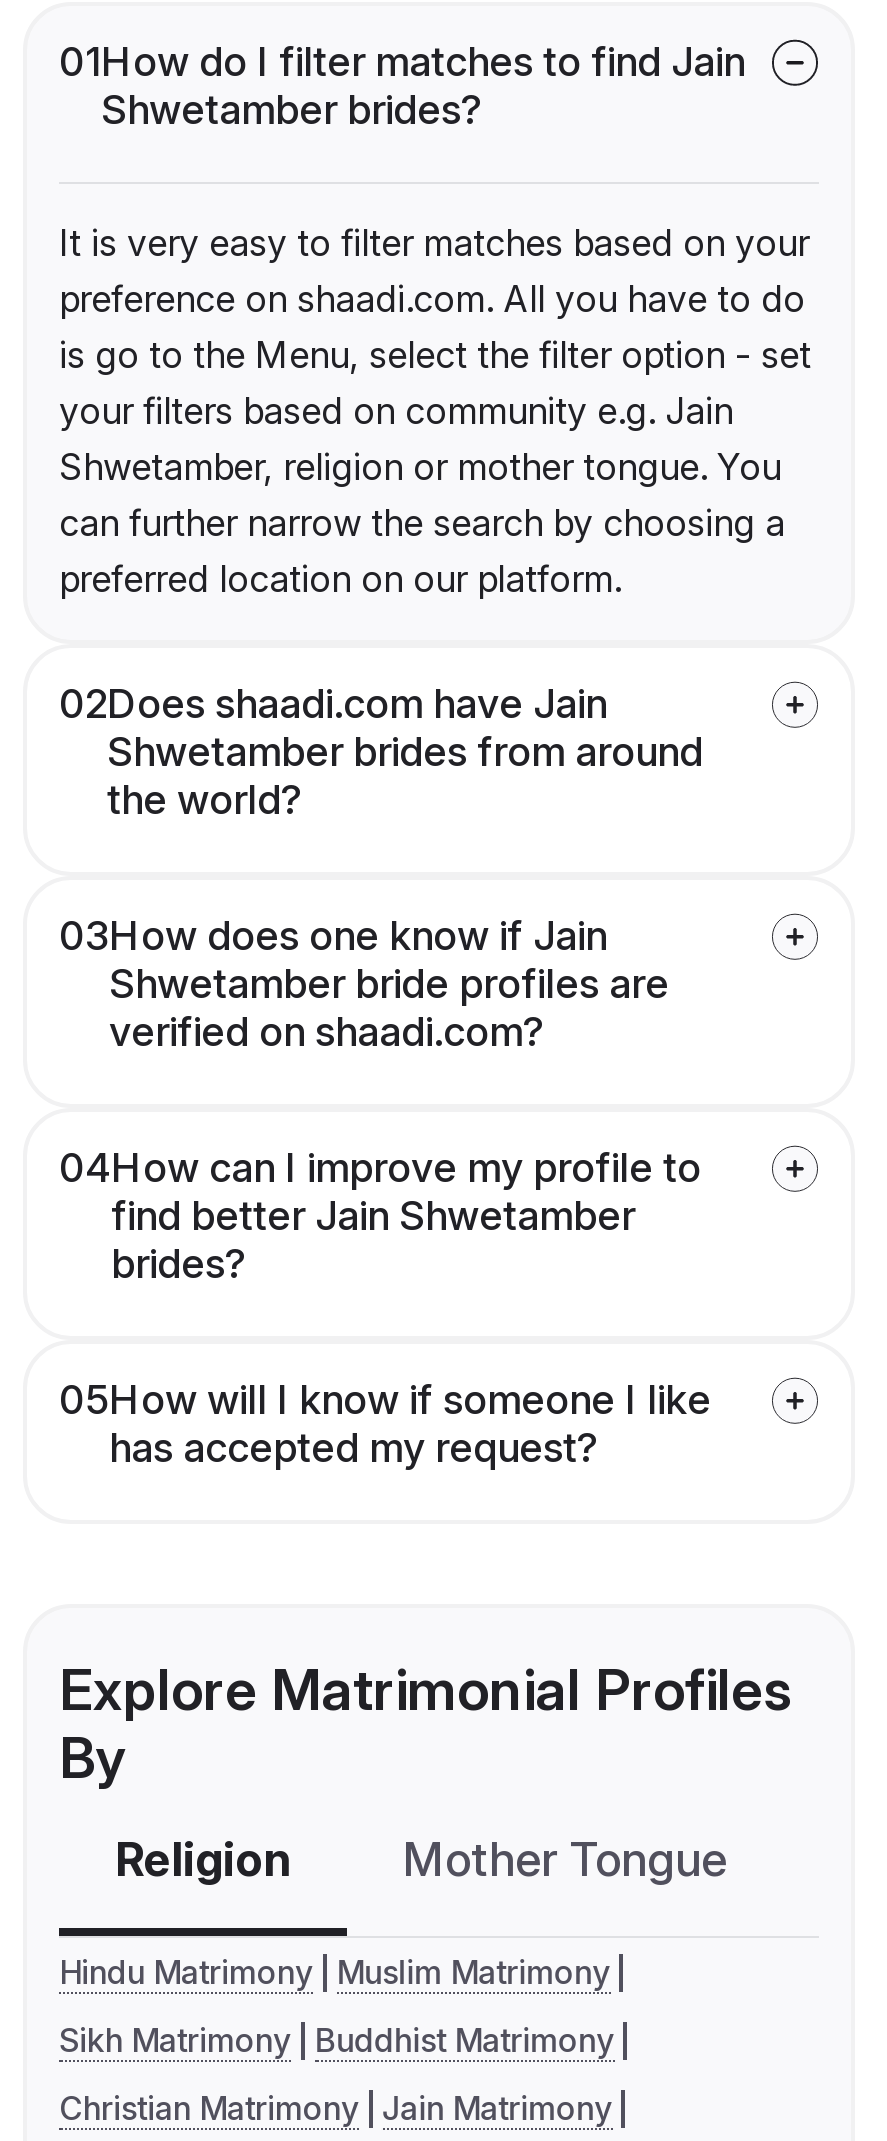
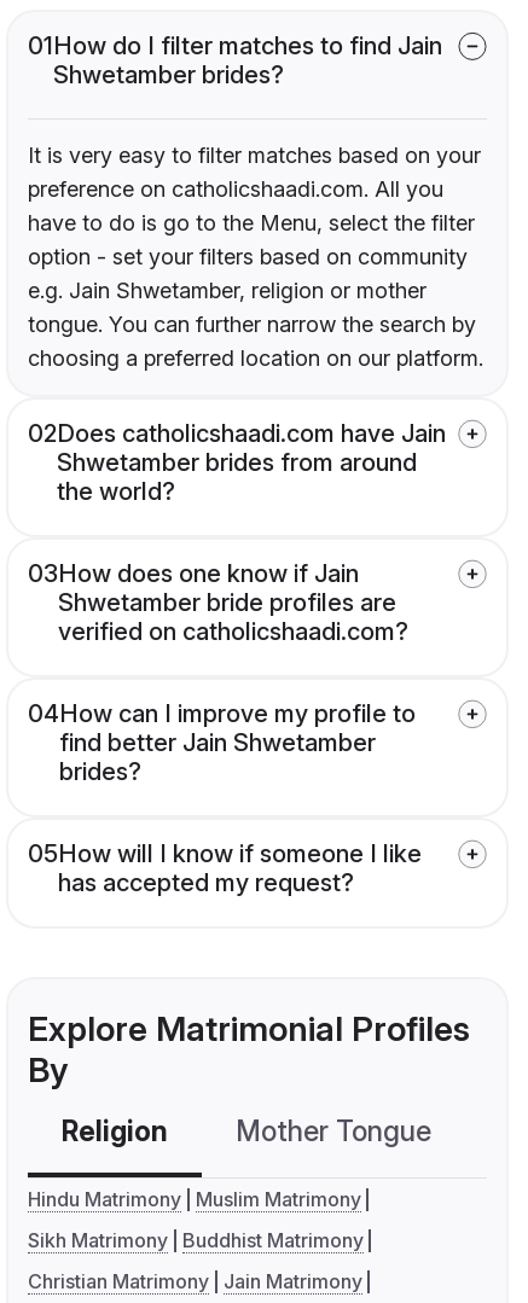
[59,279,811,601] preference on shaadi.com. All you have to do | is go to the Menu, select the filter option - set | your filters based on community e.g. Jain | Shwetamber, religion or mother tongue. You | can further narrow the search by choosing a | preferred location on our platform. -> [28,177,483,371] preference on catholicshaadi.com. All you | have to do is go to the Menu, select the filter | option - set your filters based on community | e.g. Jain Shwetamber, religion or mother | tongue. You can further narrow the search by | choosing a preferred location on our platform.
[59,681,607,729] 02Does shaadi.com have Jain -> [28,419,446,448] 02Does catholicshaadi.com have Jain
[109,1009,545,1057] verified on shaadi.com? -> [58,617,408,646] verified on catholicshaadi.com?

